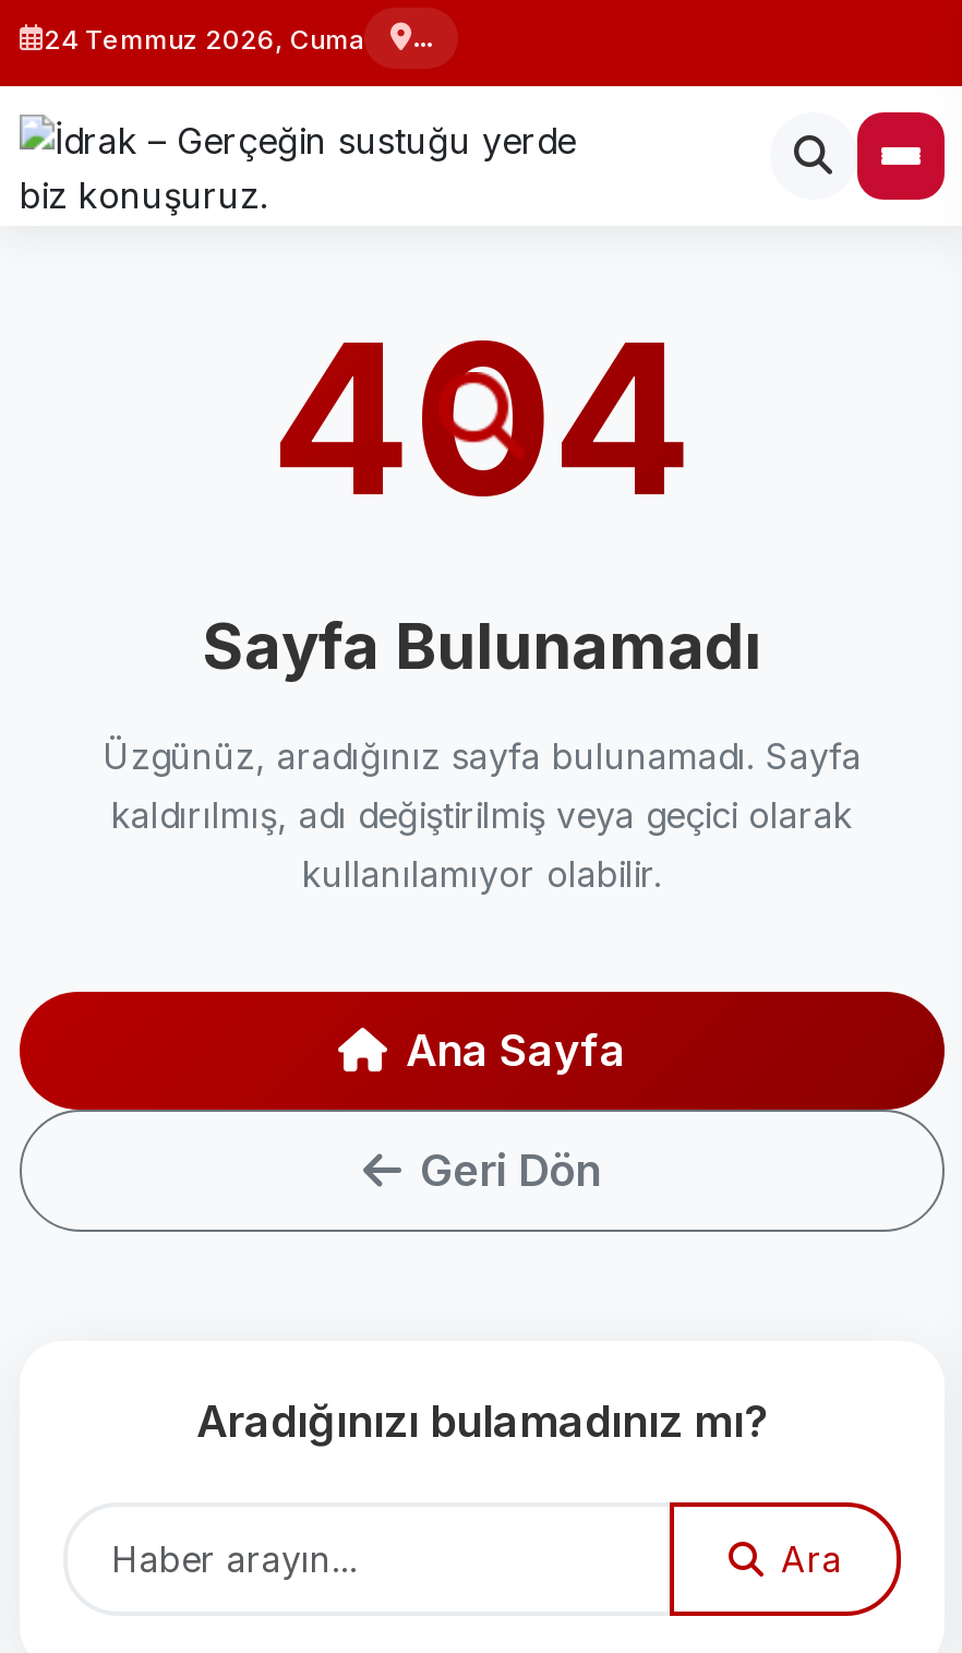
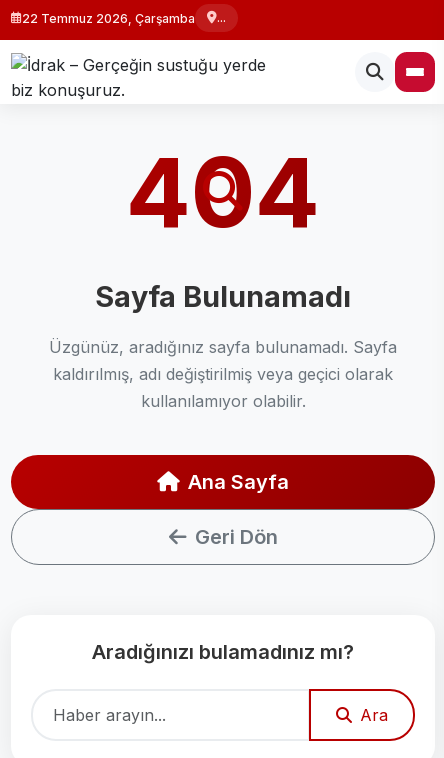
[44,22,364,55] 24 Temmuz 2026, Cuma -> [22,10,195,25] 22 Temmuz 2026, Çarşamba

